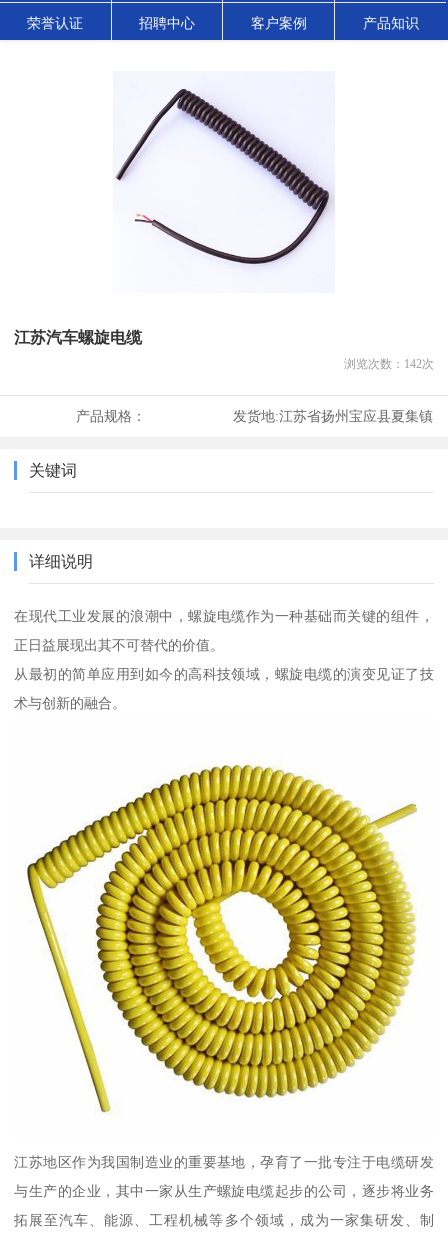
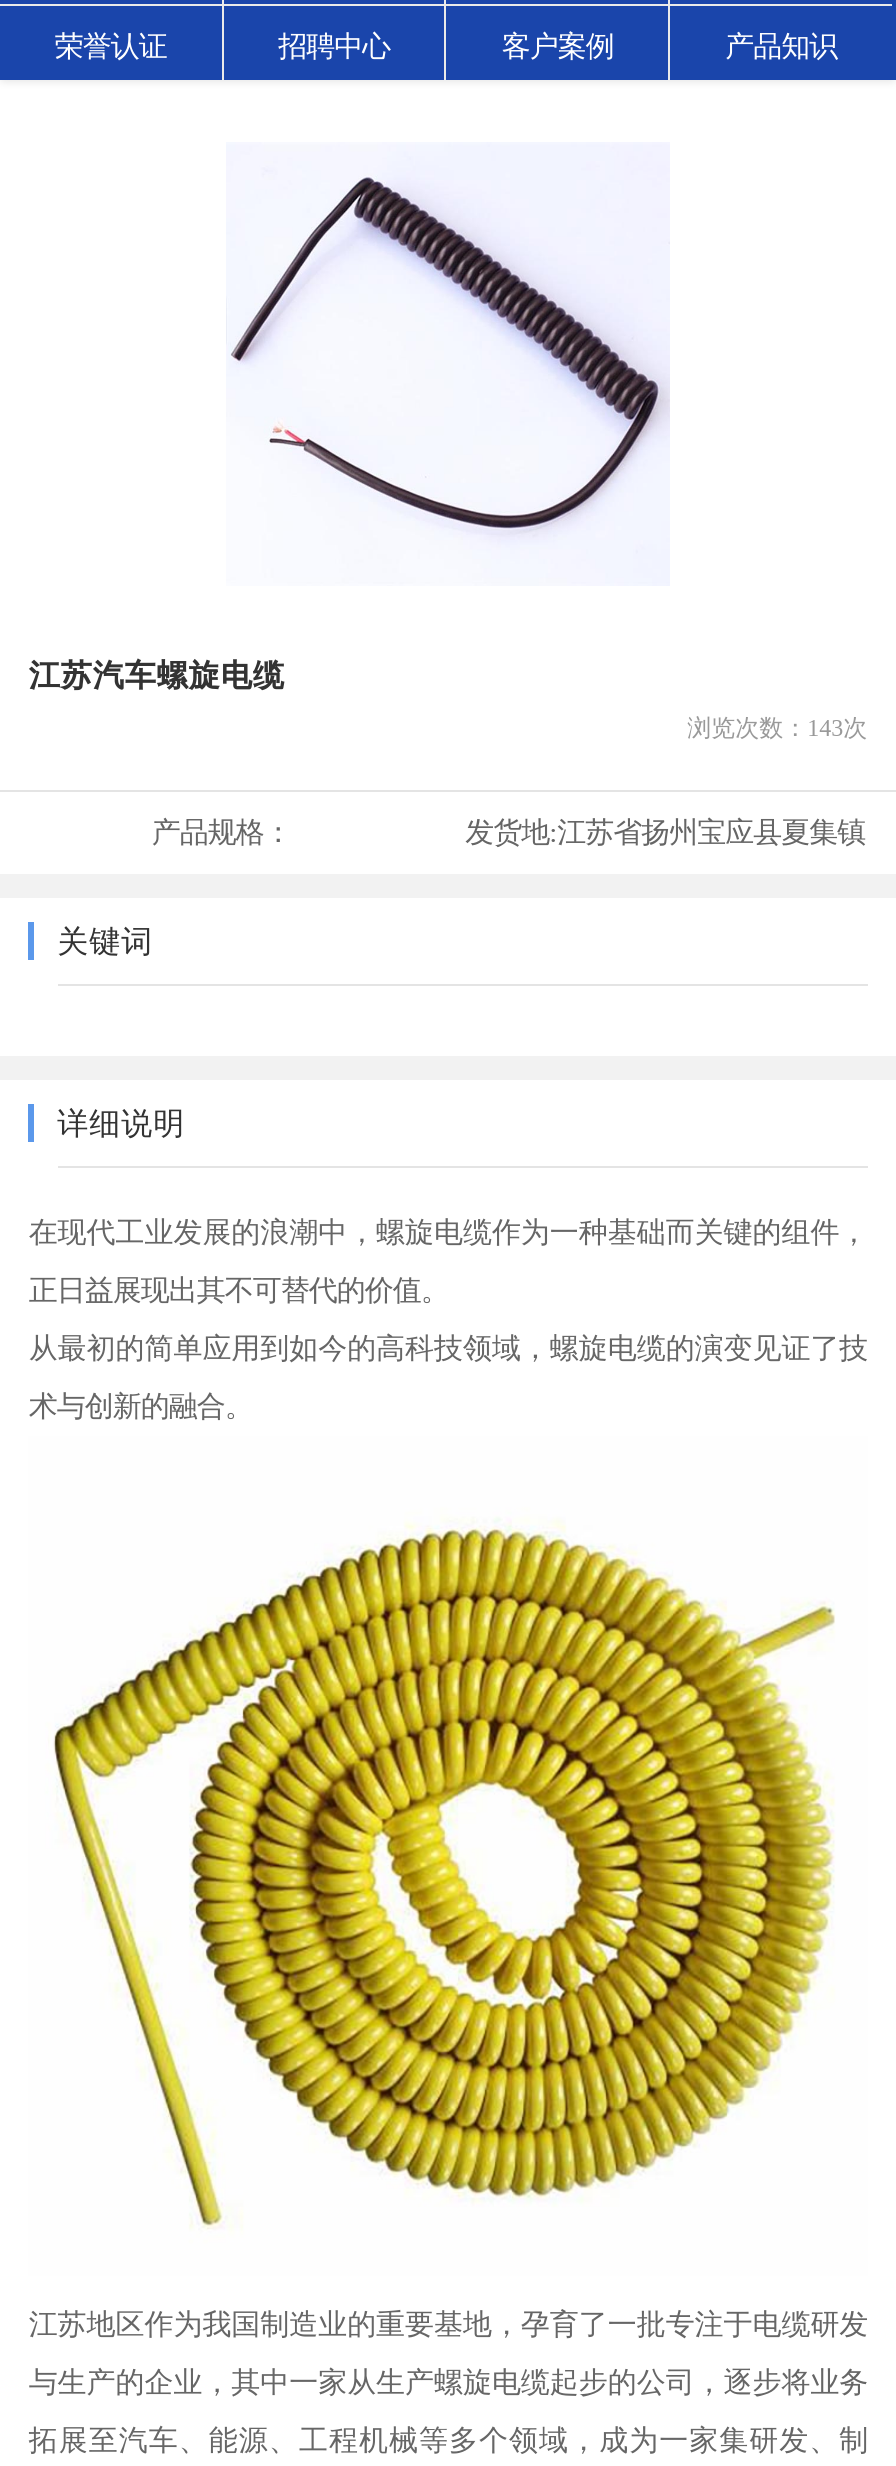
[344,357,434,371] 浏览次数：142次 -> [687,714,867,742] 浏览次数：143次

